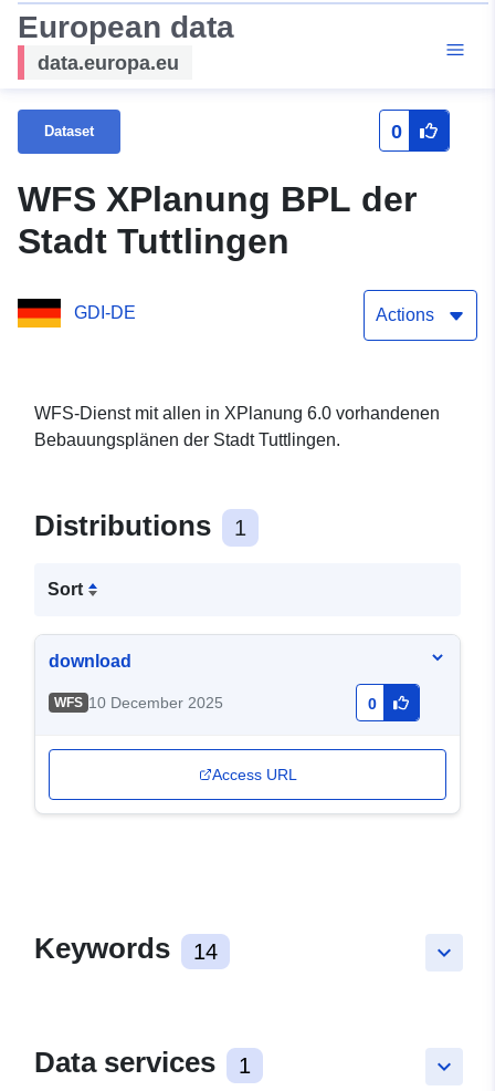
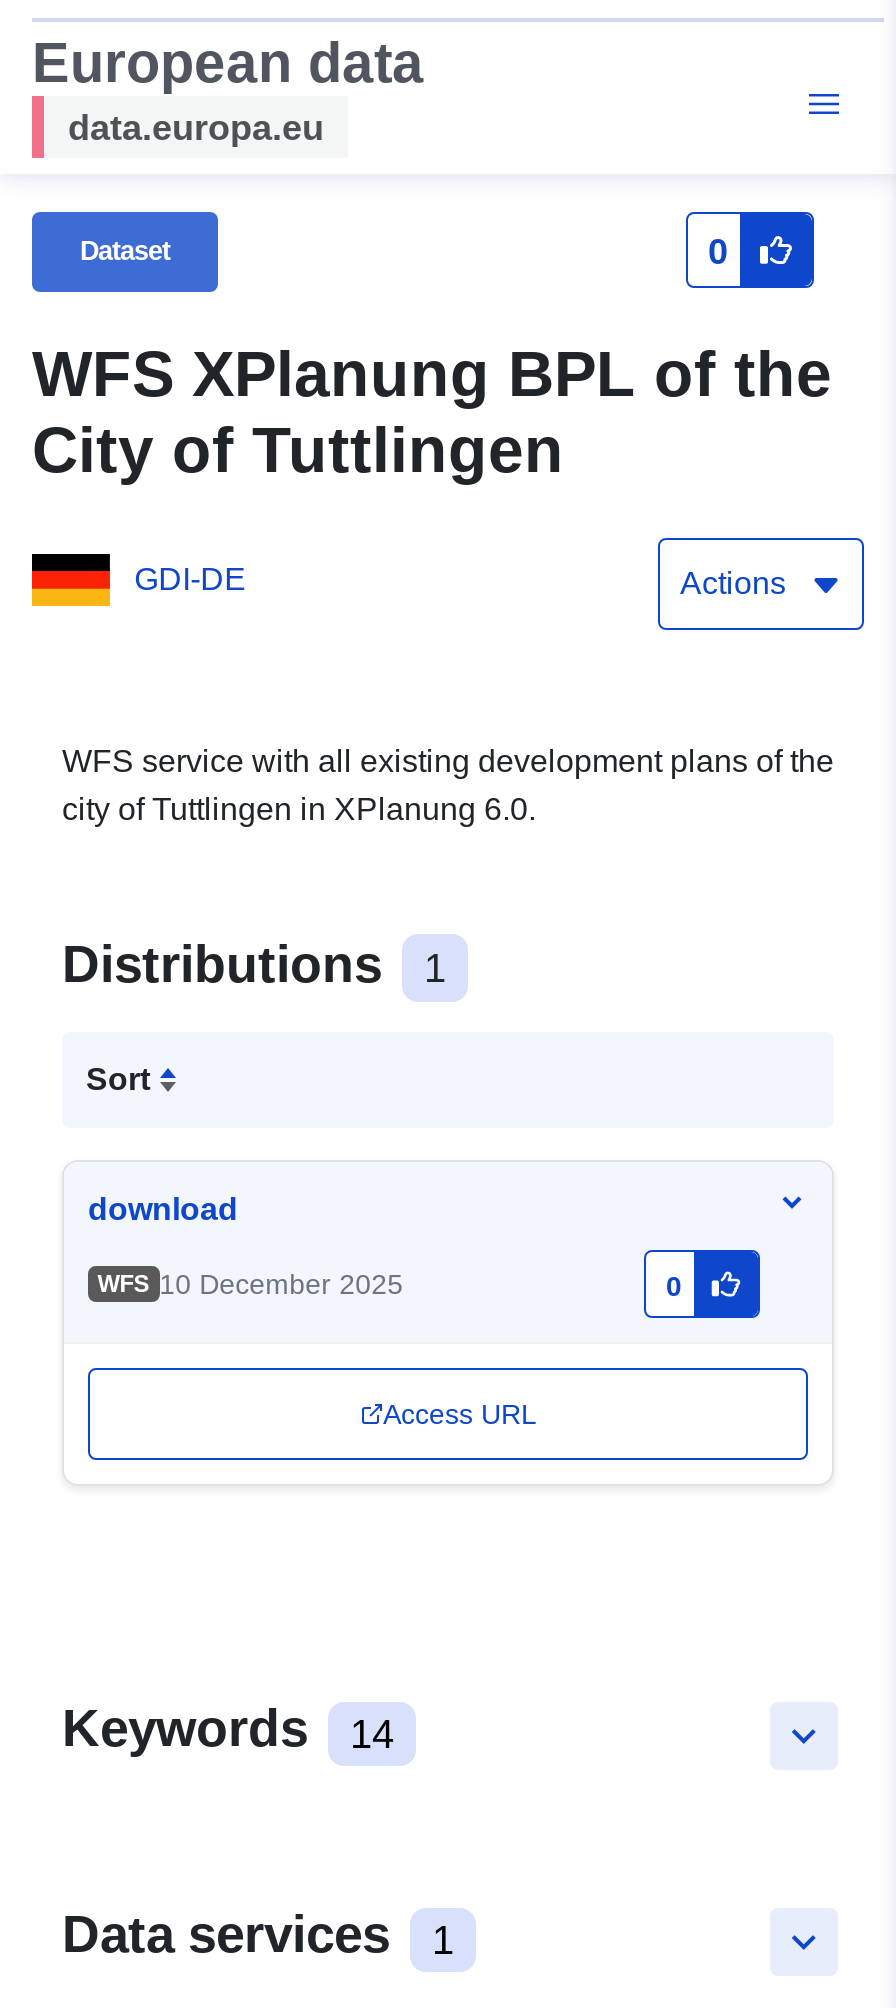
[18,180,417,261] WFS XPlanung BPL der | Stadt Tuttlingen -> [32,339,832,487] WFS XPlanung BPL of the | City of Tuttlingen
[34,404,440,450] WFS-Dienst mit allen in XPlanung 6.0 vorhandenen | Bebauungsplänen der Stadt Tuttlingen. -> [62,745,834,827] WFS service with all existing development plans of the | city of Tuttlingen in XPlanung 6.0.

